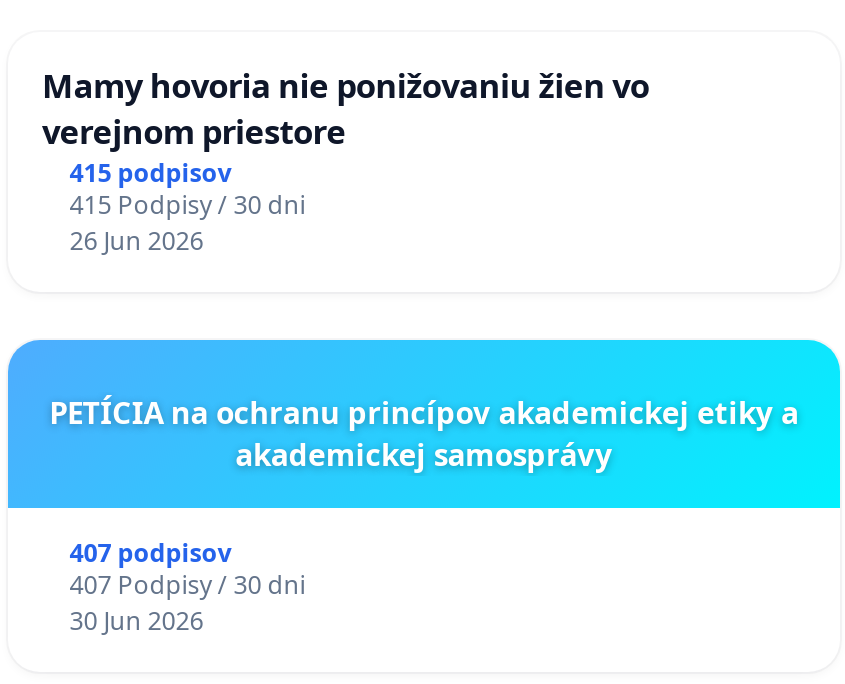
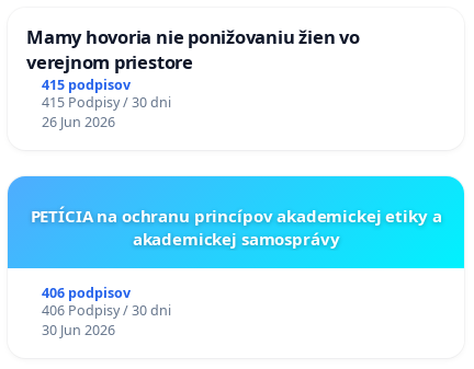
[70,536,232,570] 407 podpisov -> [41,283,130,302] 406 podpisov
[70,568,306,602] 407 Podpisy / 30 dni -> [41,301,171,320] 406 Podpisy / 30 dni

